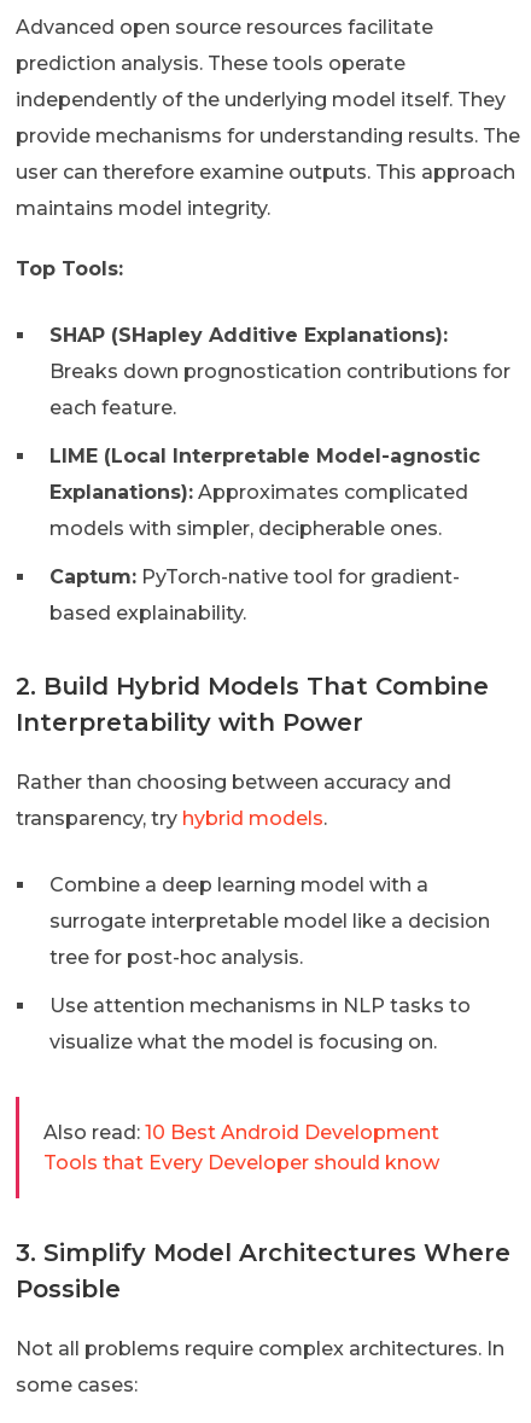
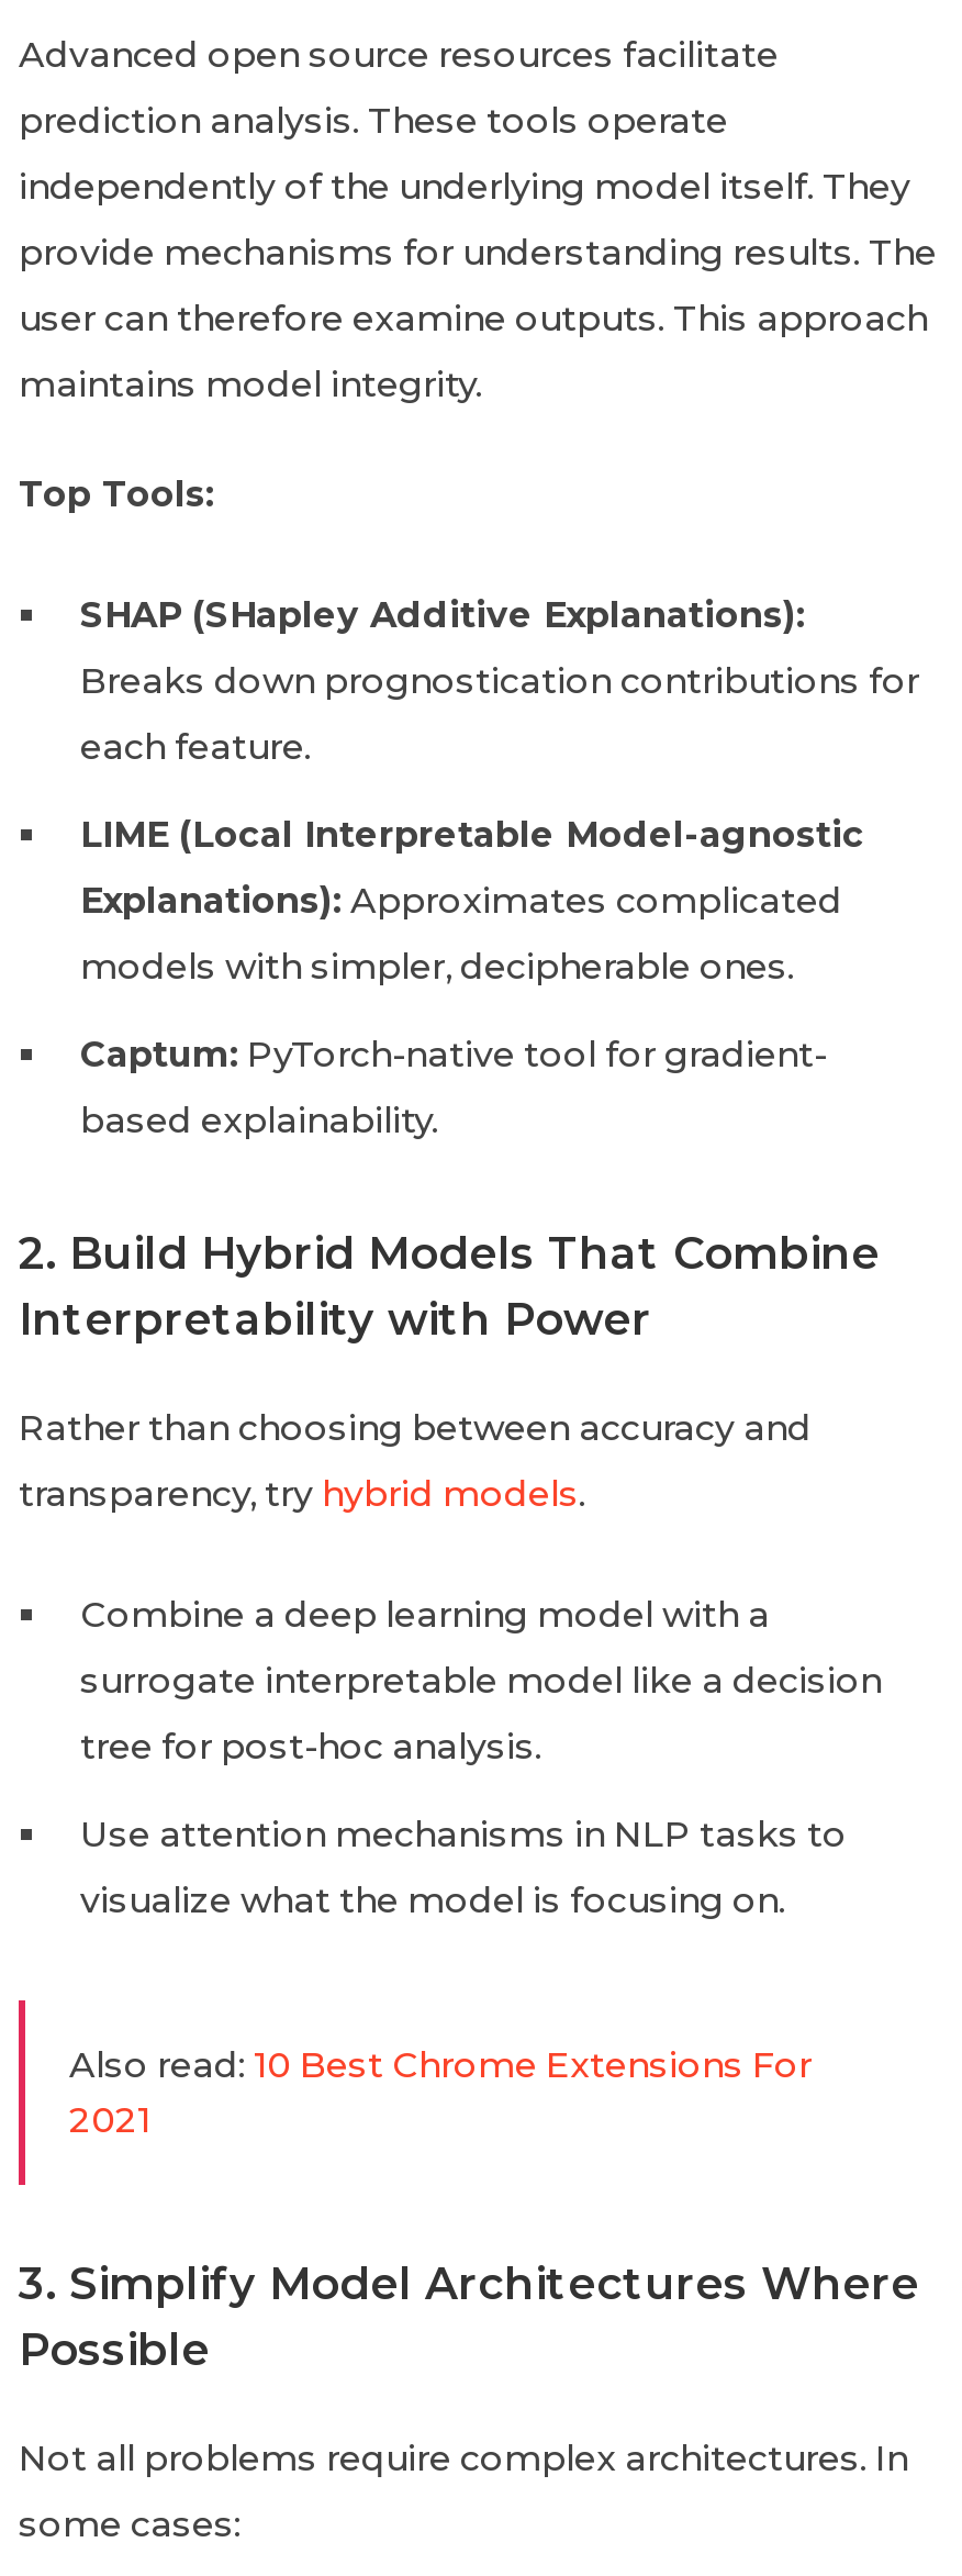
[43,1121,439,1174] Also read: 10 Best Android Development | Tools that Every Developer should know -> [69,2044,812,2141] Also read: 10 Best Chrome Extensions For | 2021

